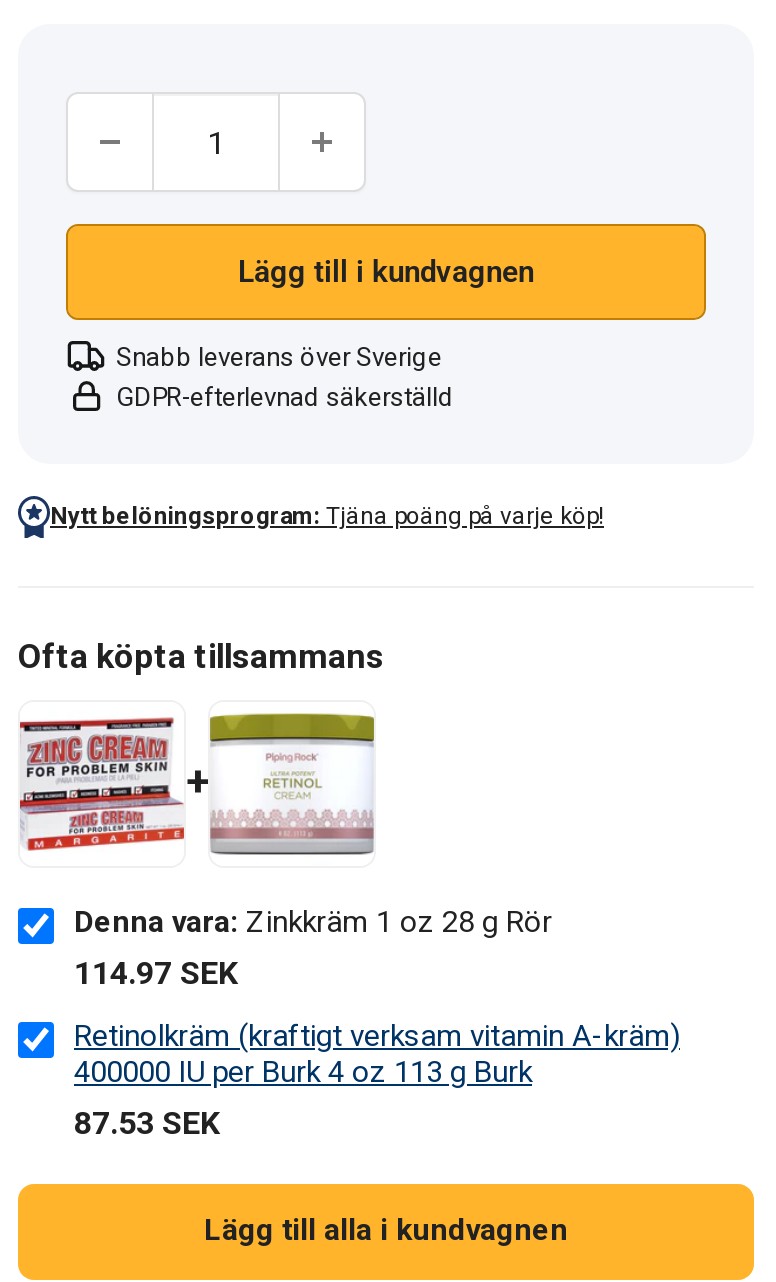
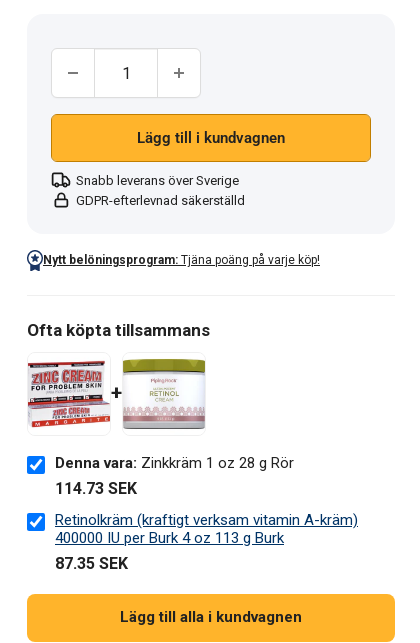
[74,953,238,991] 114.97 SEK -> [55,479,137,498] 114.73 SEK
[74,1103,220,1141] 87.53 SEK -> [55,554,128,573] 87.35 SEK

